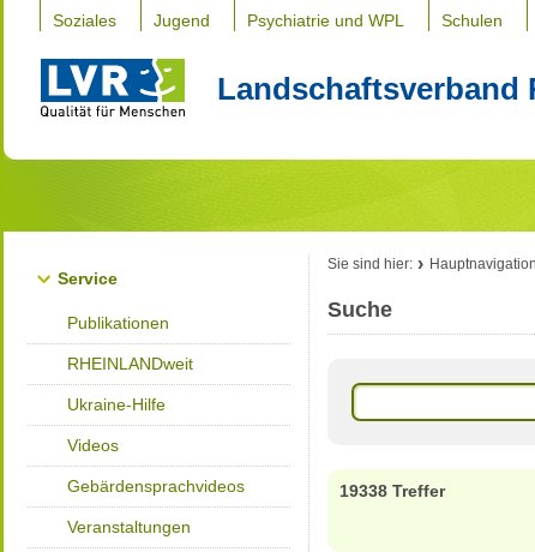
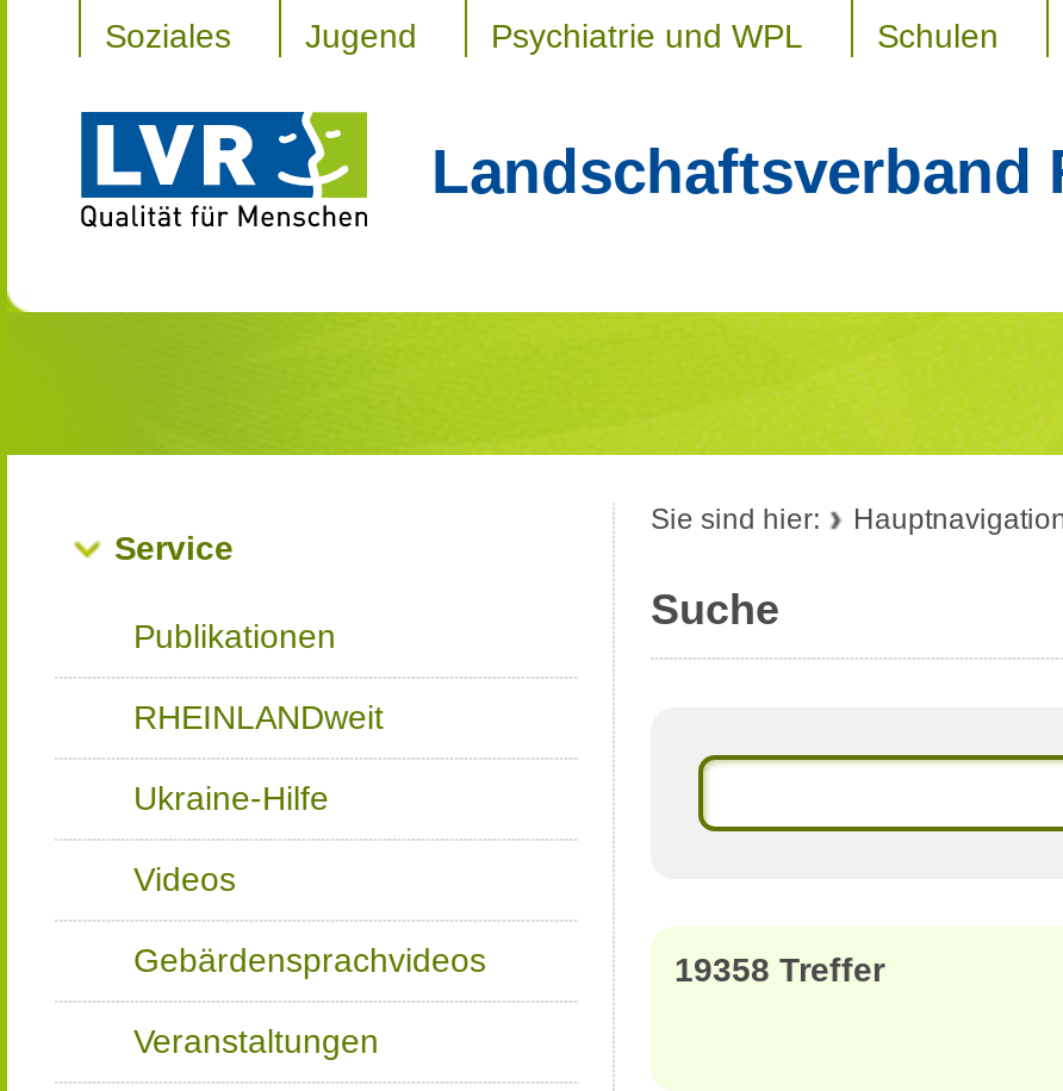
[339,481,445,500] 19338 Treffer -> [675,950,884,989] 19358 Treffer

